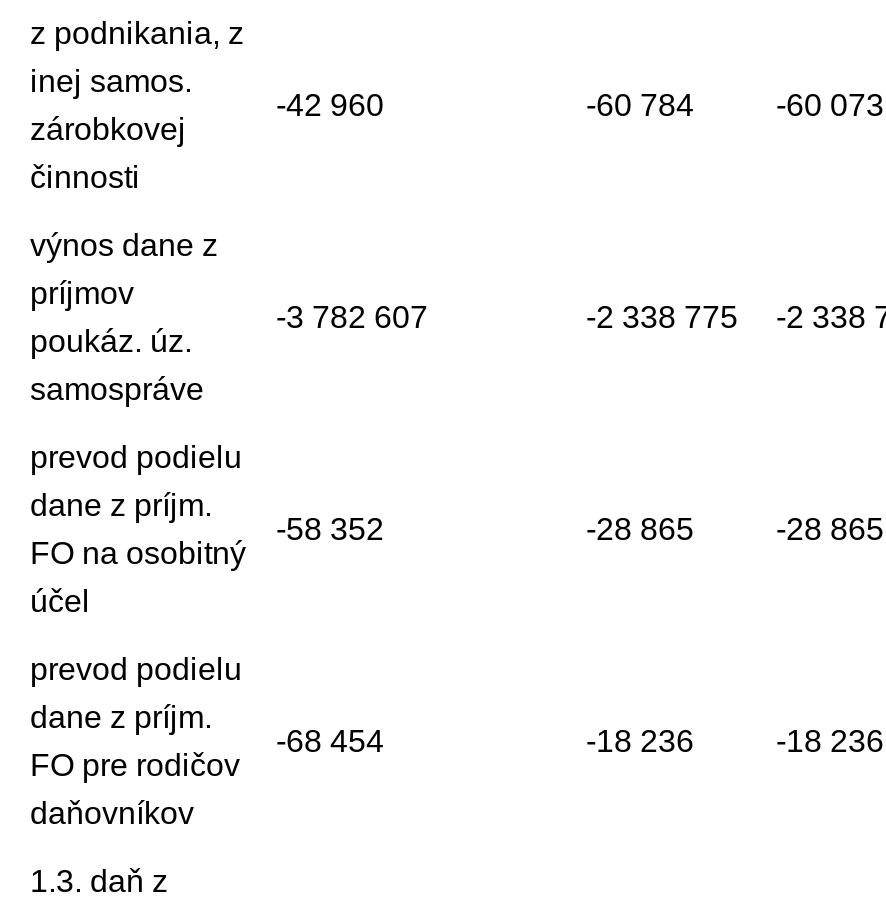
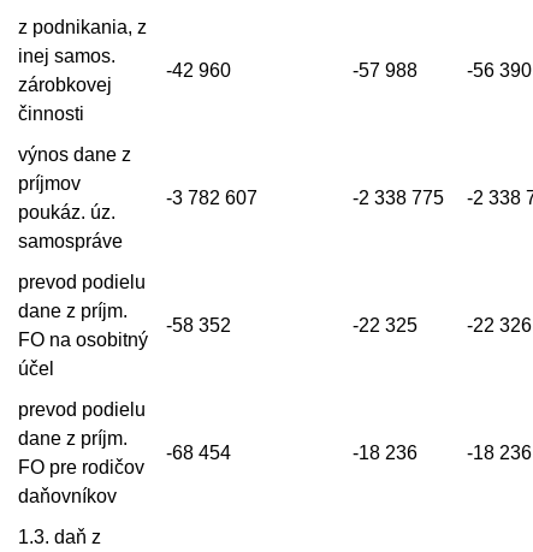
[586,87,694,121] -60 784 -> [353,60,417,80] -57 988
[776,87,884,121] -60 073 -> [467,60,532,80] -56 390
[586,511,694,545] -28 865 -> [353,315,417,335] -22 325
[776,511,884,545] -28 865 -> [467,315,532,335] -22 326

